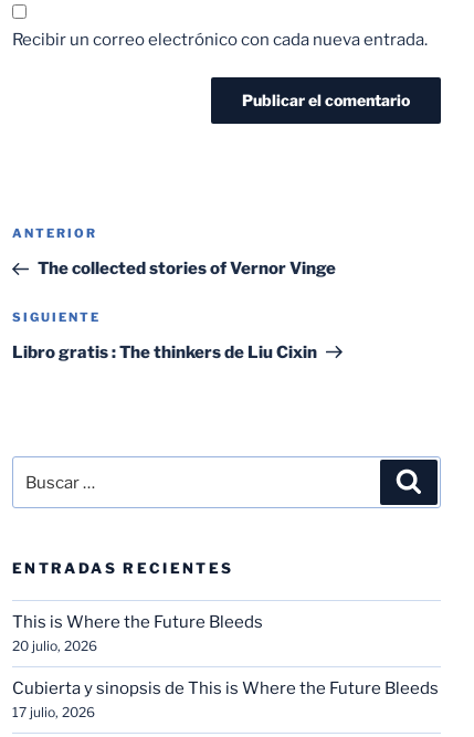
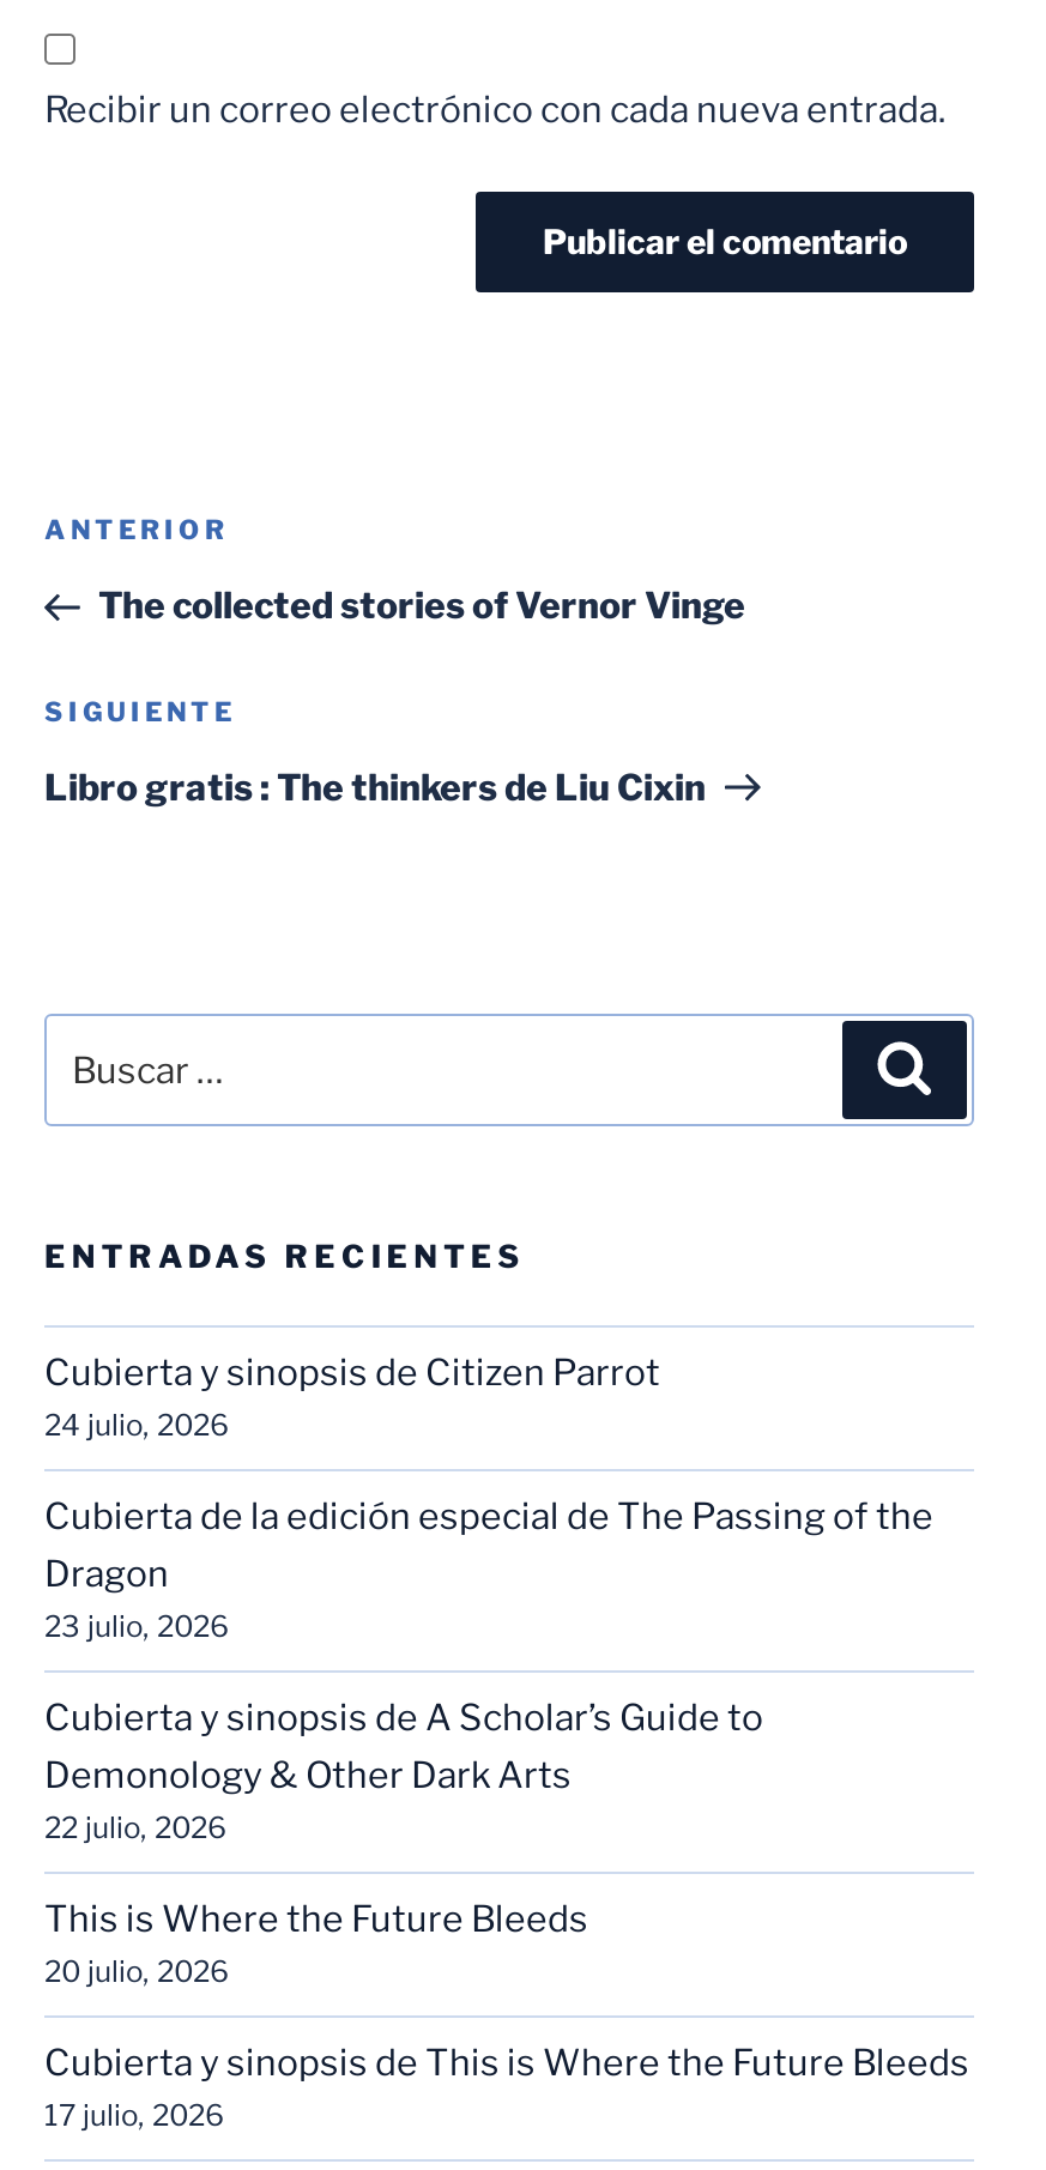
none -> [44,1352,933,1846] Cubierta y sinopsis de Citizen Parrot | 24 julio, 2026 | Cubierta de la edición especial de The Passing of the | Dragon | 23 julio, 2026 | Cubierta y sinopsis de A Scholar’s Guide to | Demonology & Other Dark Arts | 22 julio, 2026

